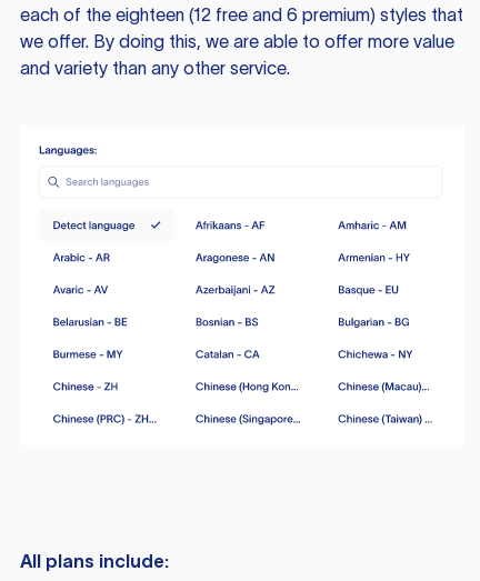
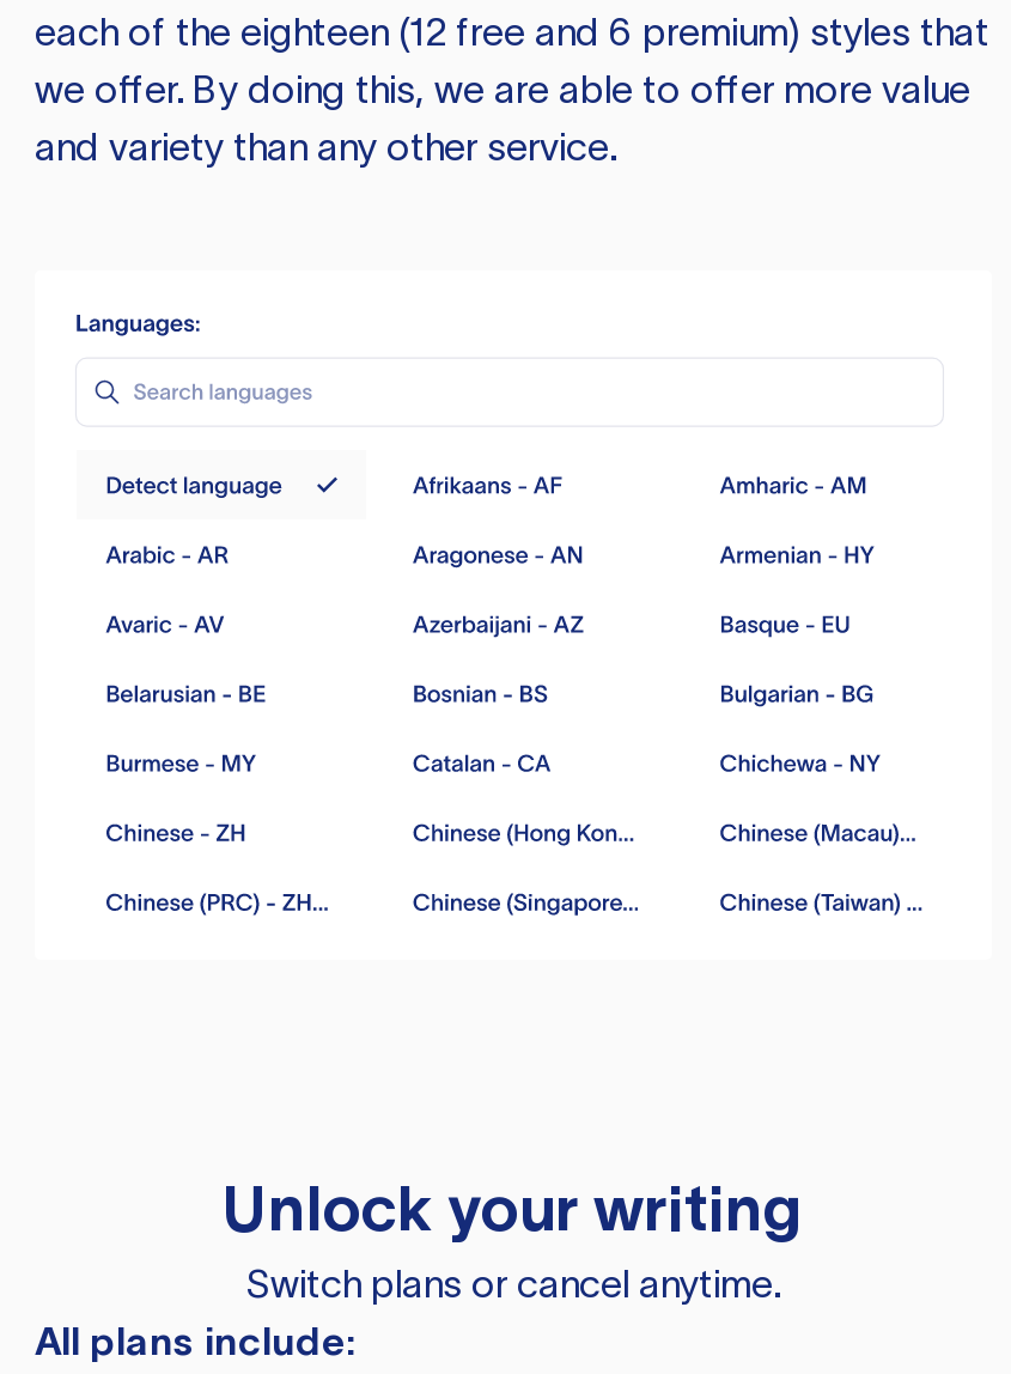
none -> [223,1173,804,1305] Unlock your writing | Switch plans or cancel anytime.

